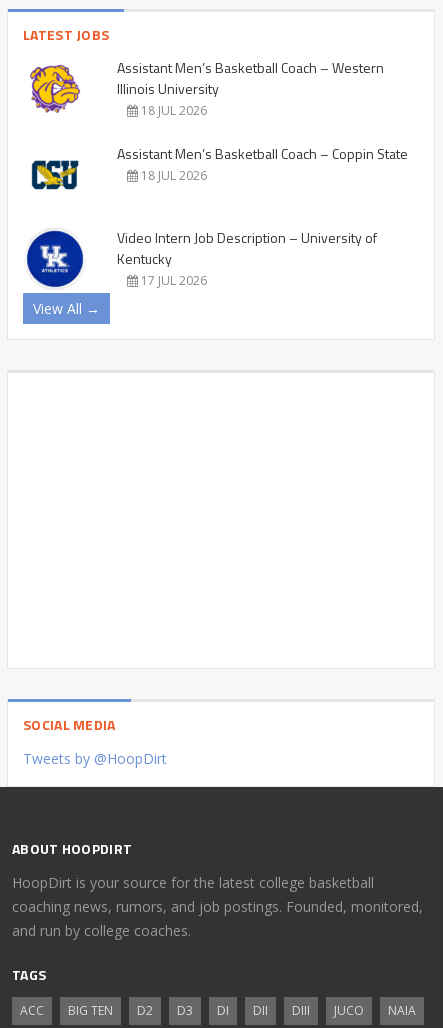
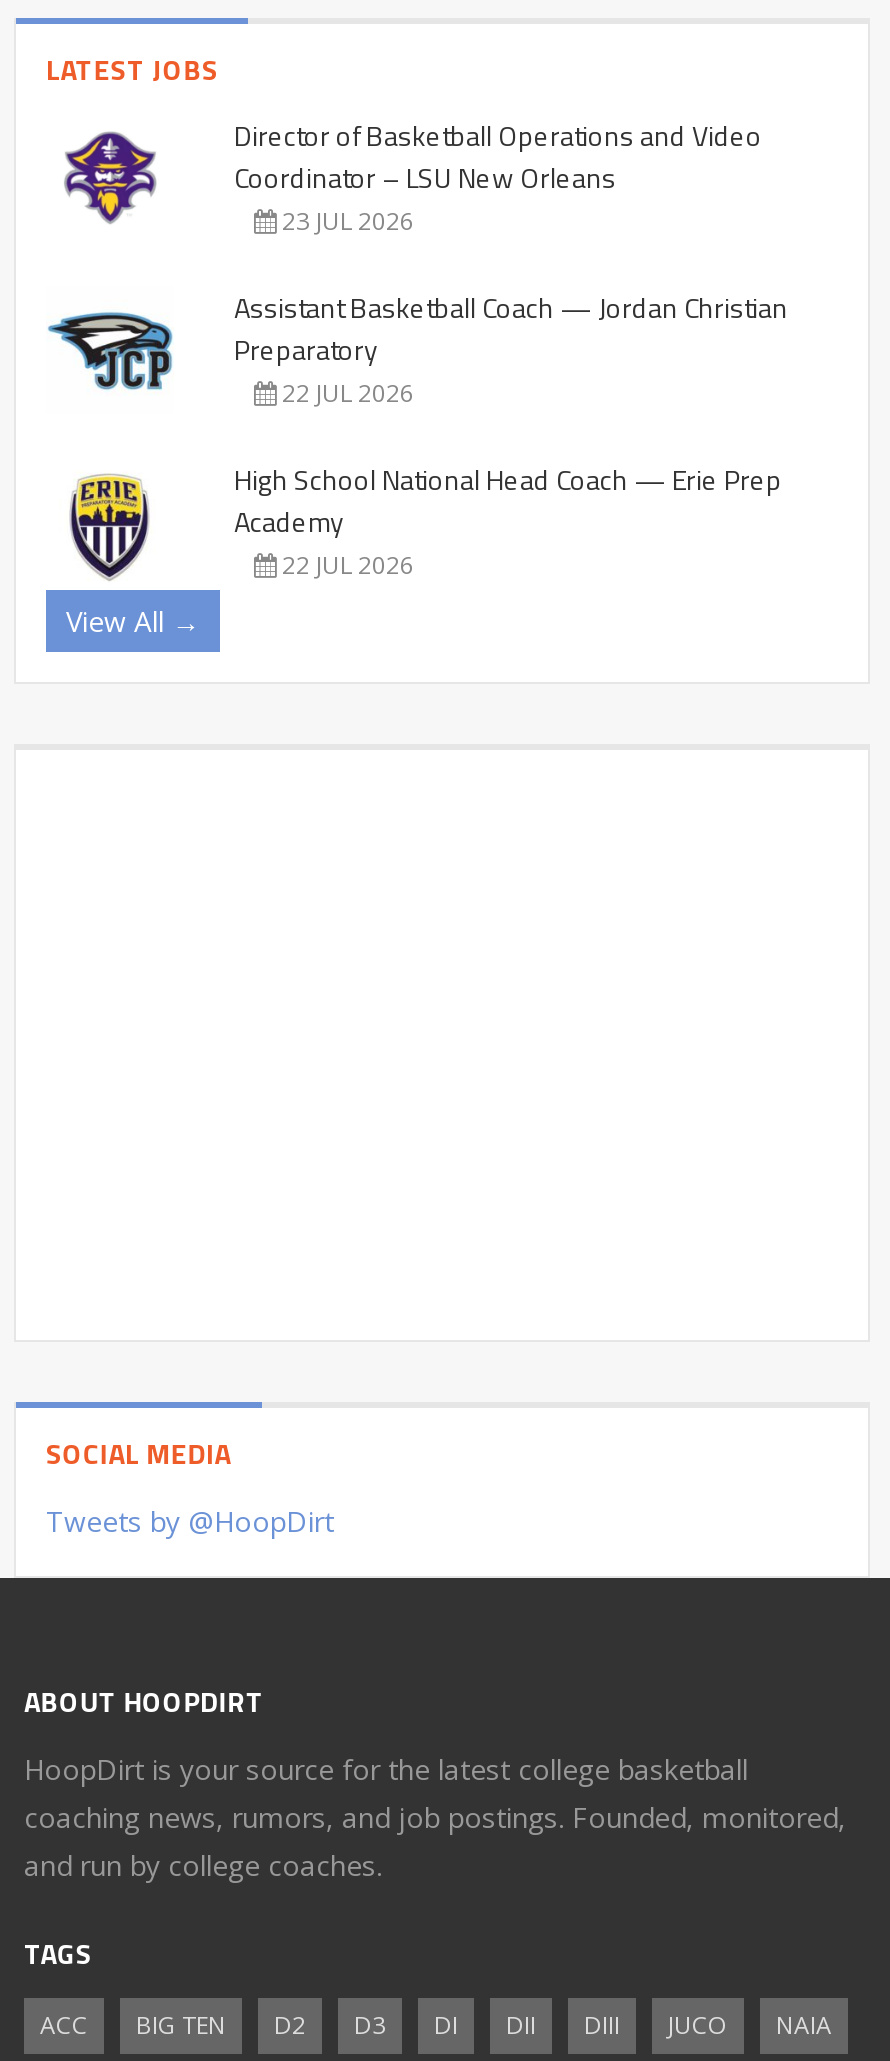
[29,57,384,119] [image] | Assistant Men’s Basketball Coach – Western | Illinois University | 18 JUL 2026 -> [62,115,762,239] [image] | Director of Basketball Operations and Video | Coordinator – LSU New Orleans | 23 JUL 2026
[26,143,408,192] [image] | Assistant Men’s Basketball Coach – Coppin State | 18 JUL 2026 -> [46,287,788,411] [image] | Assistant Basketball Coach — Jordan Christian | Preparatory | 22 JUL 2026
[26,227,377,289] [image] | Video Intern Job Description – University of | Kentucky | 17 JUL 2026 -> [52,459,782,591] [image] | High School National Head Coach — Erie Prep | Academy | 22 JUL 2026

